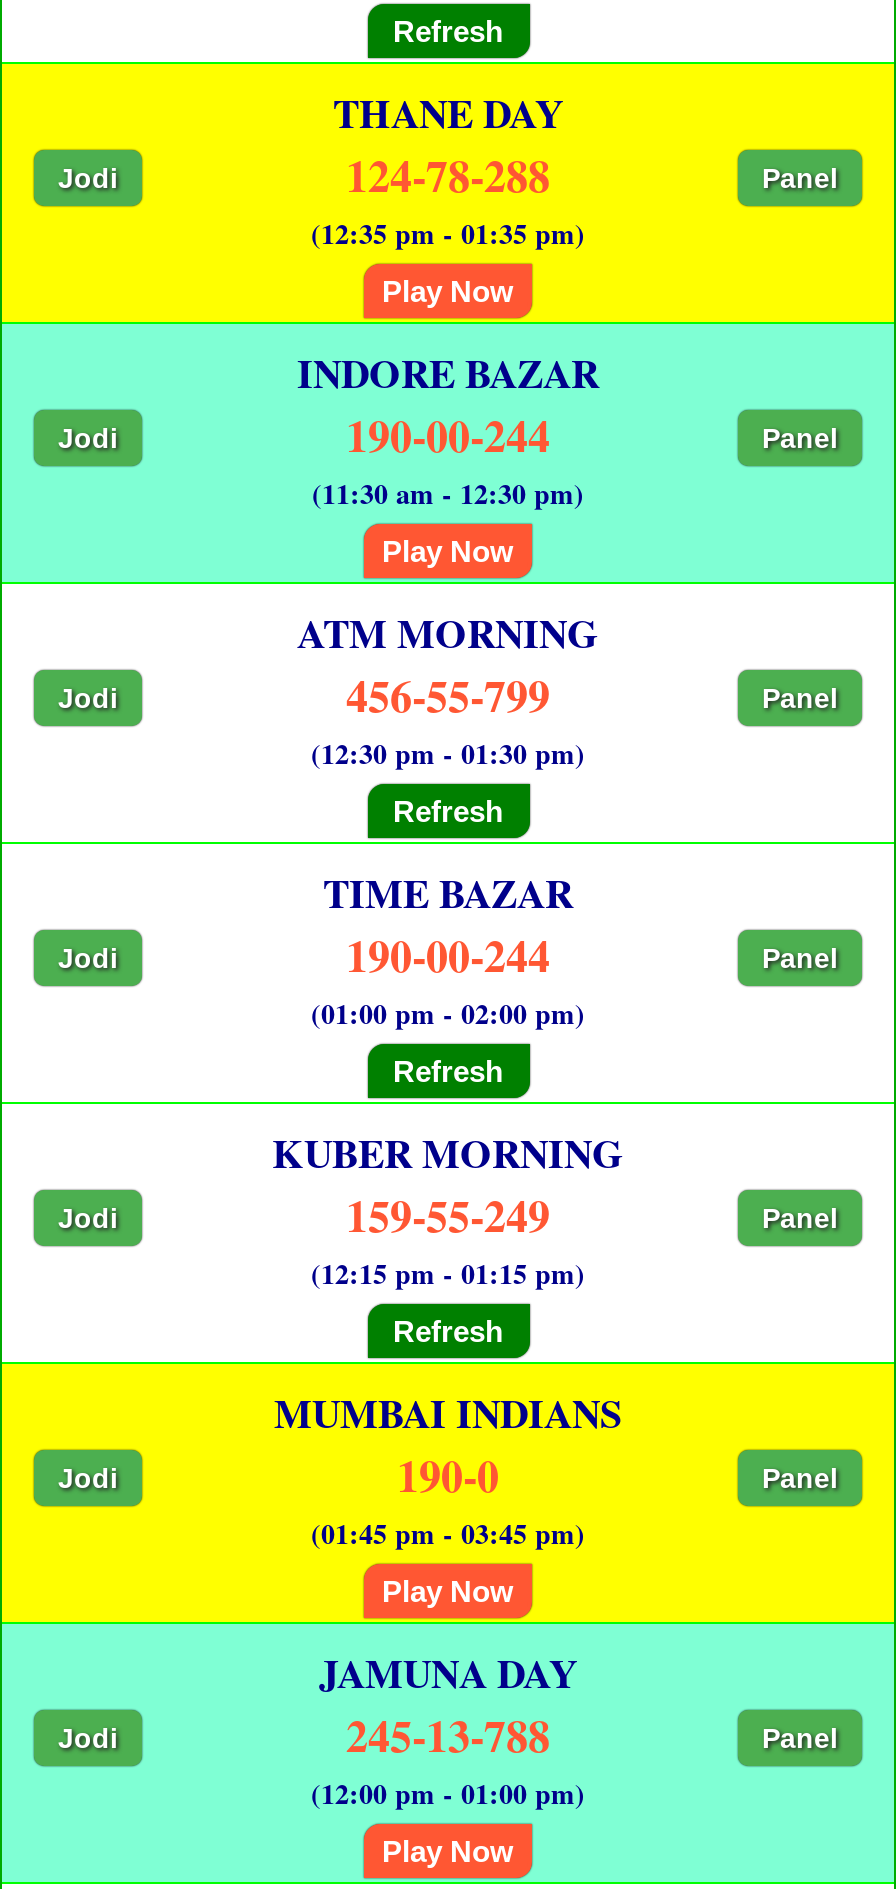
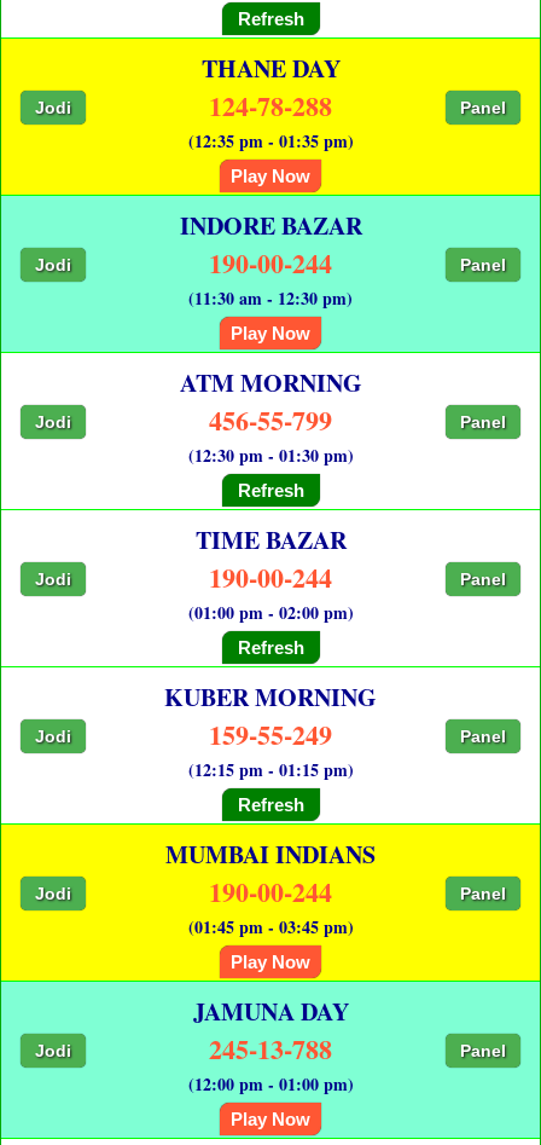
[397,1442,499,1508] 190-0 -> [209,872,332,911] 190-00-244

